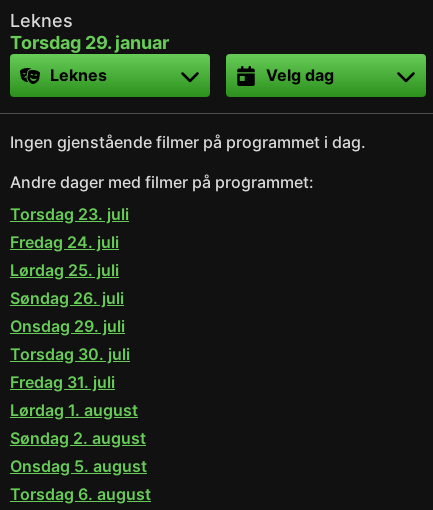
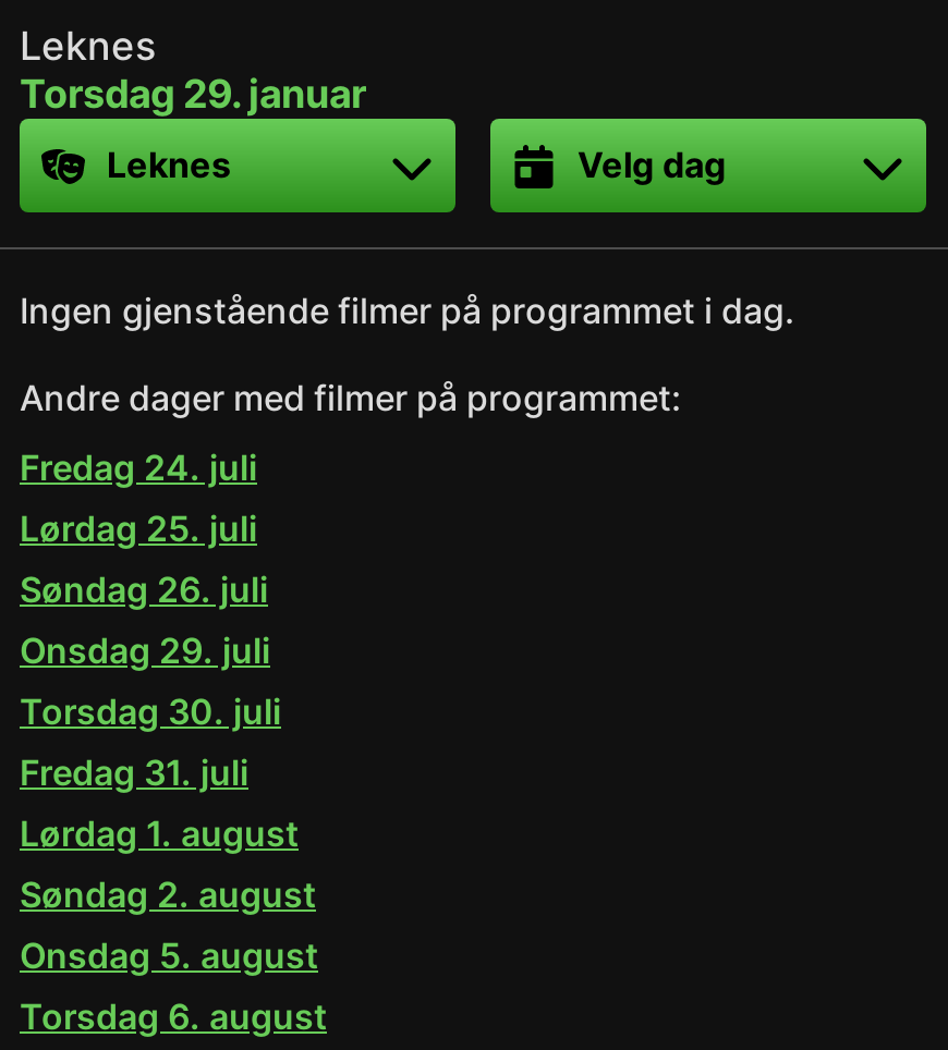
[10,204,129,224] Torsdag 23. juli -> none

